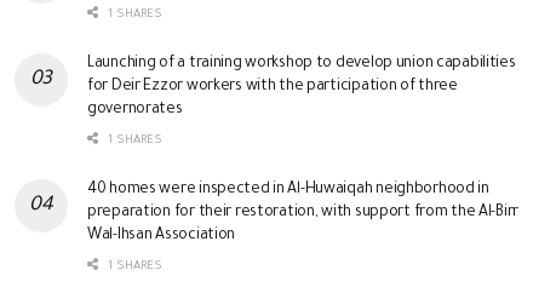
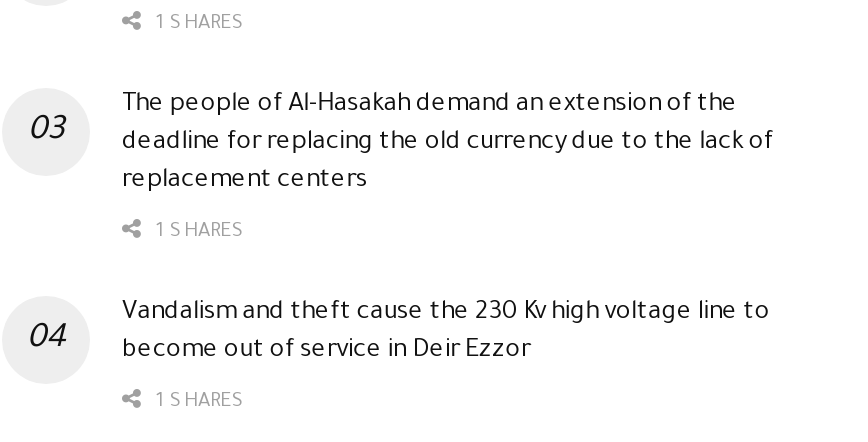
[87,56,516,119] Launching of a training workshop to develop union capabilities | for Deir Ezzor workers with the participation of three | governorates -> [122,93,774,197] The people of Al-Hasakah demand an extension of the | deadline for replacing the old currency due to the lack of | replacement centers
[87,182,519,245] 40 homes were inspected in Al-Huwaiqah neighborhood in | preparation for their restoration, with support from the Al-Birr | Wal-Ihsan Association -> [122,301,770,367] Vandalism and theft cause the 230 Kv high voltage line to | become out of service in Deir Ezzor

